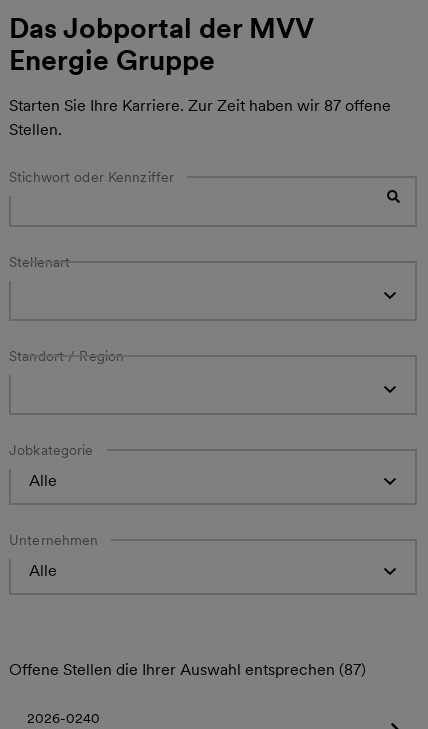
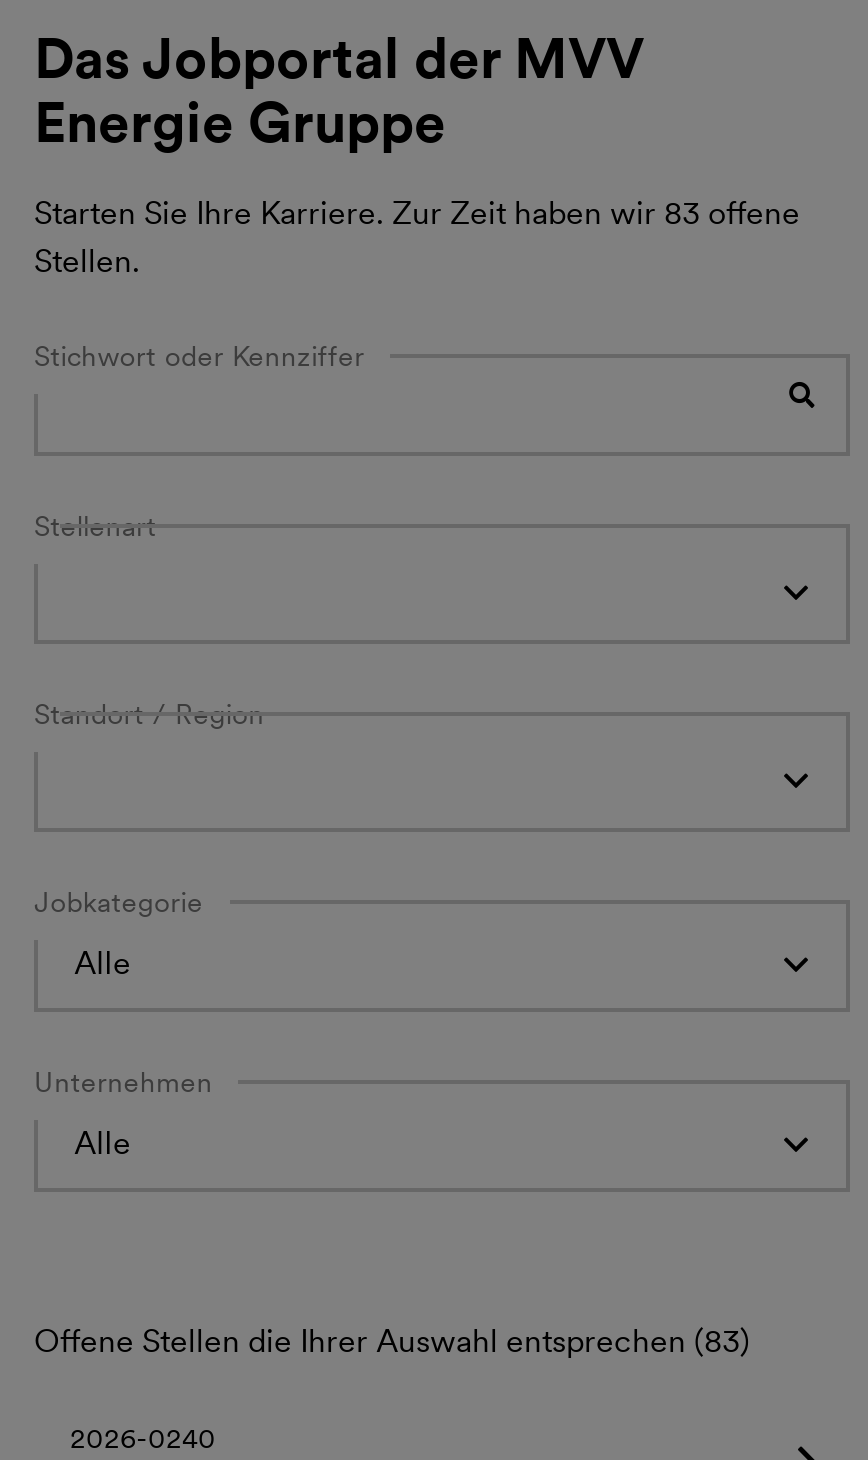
[9,96,391,115] Starten Sie Ihre Karriere. Zur Zeit haben wir 87 offene -> [34,194,800,232] Starten Sie Ihre Karriere. Zur Zeit haben wir 83 offene
[9,660,366,679] Offene Stellen die Ihrer Auswahl entsprechen (87) -> [34,1322,750,1360] Offene Stellen die Ihrer Auswahl entsprechen (83)

